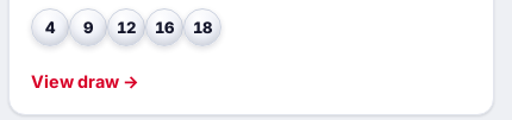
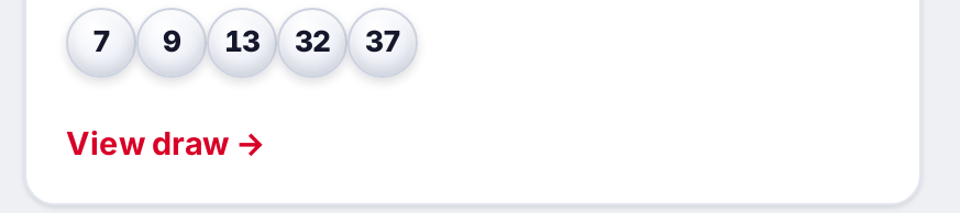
[45,18,55,37] 4 -> [92,24,110,59] 7
[117,18,136,37] 12 -> [224,24,260,59] 13
[155,18,174,37] 16 -> [295,24,330,59] 32
[193,18,212,37] 18 -> [365,24,400,59] 37

